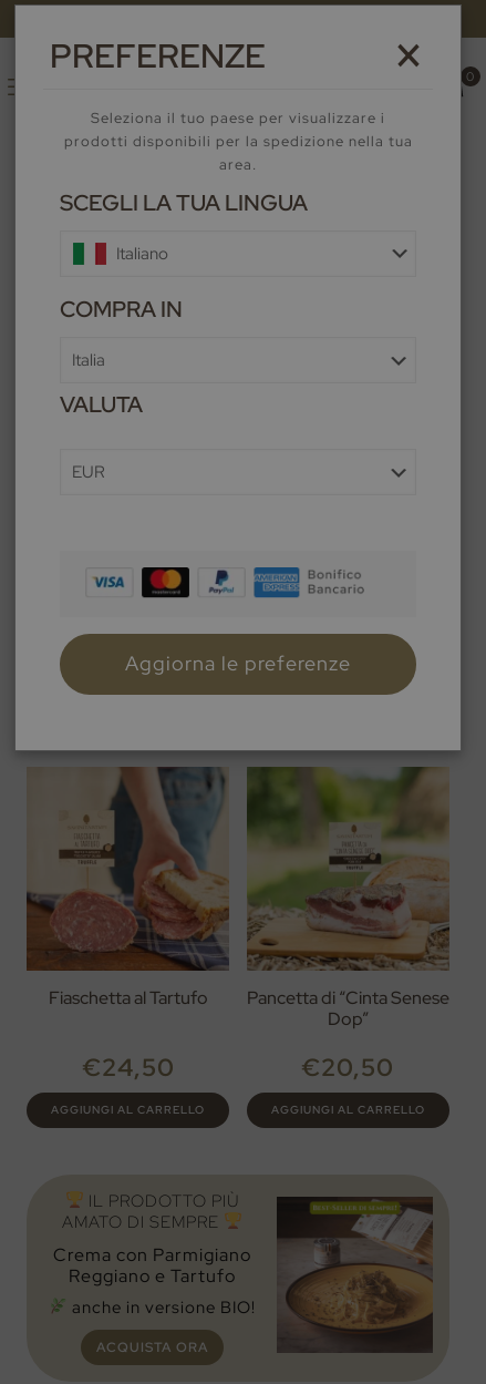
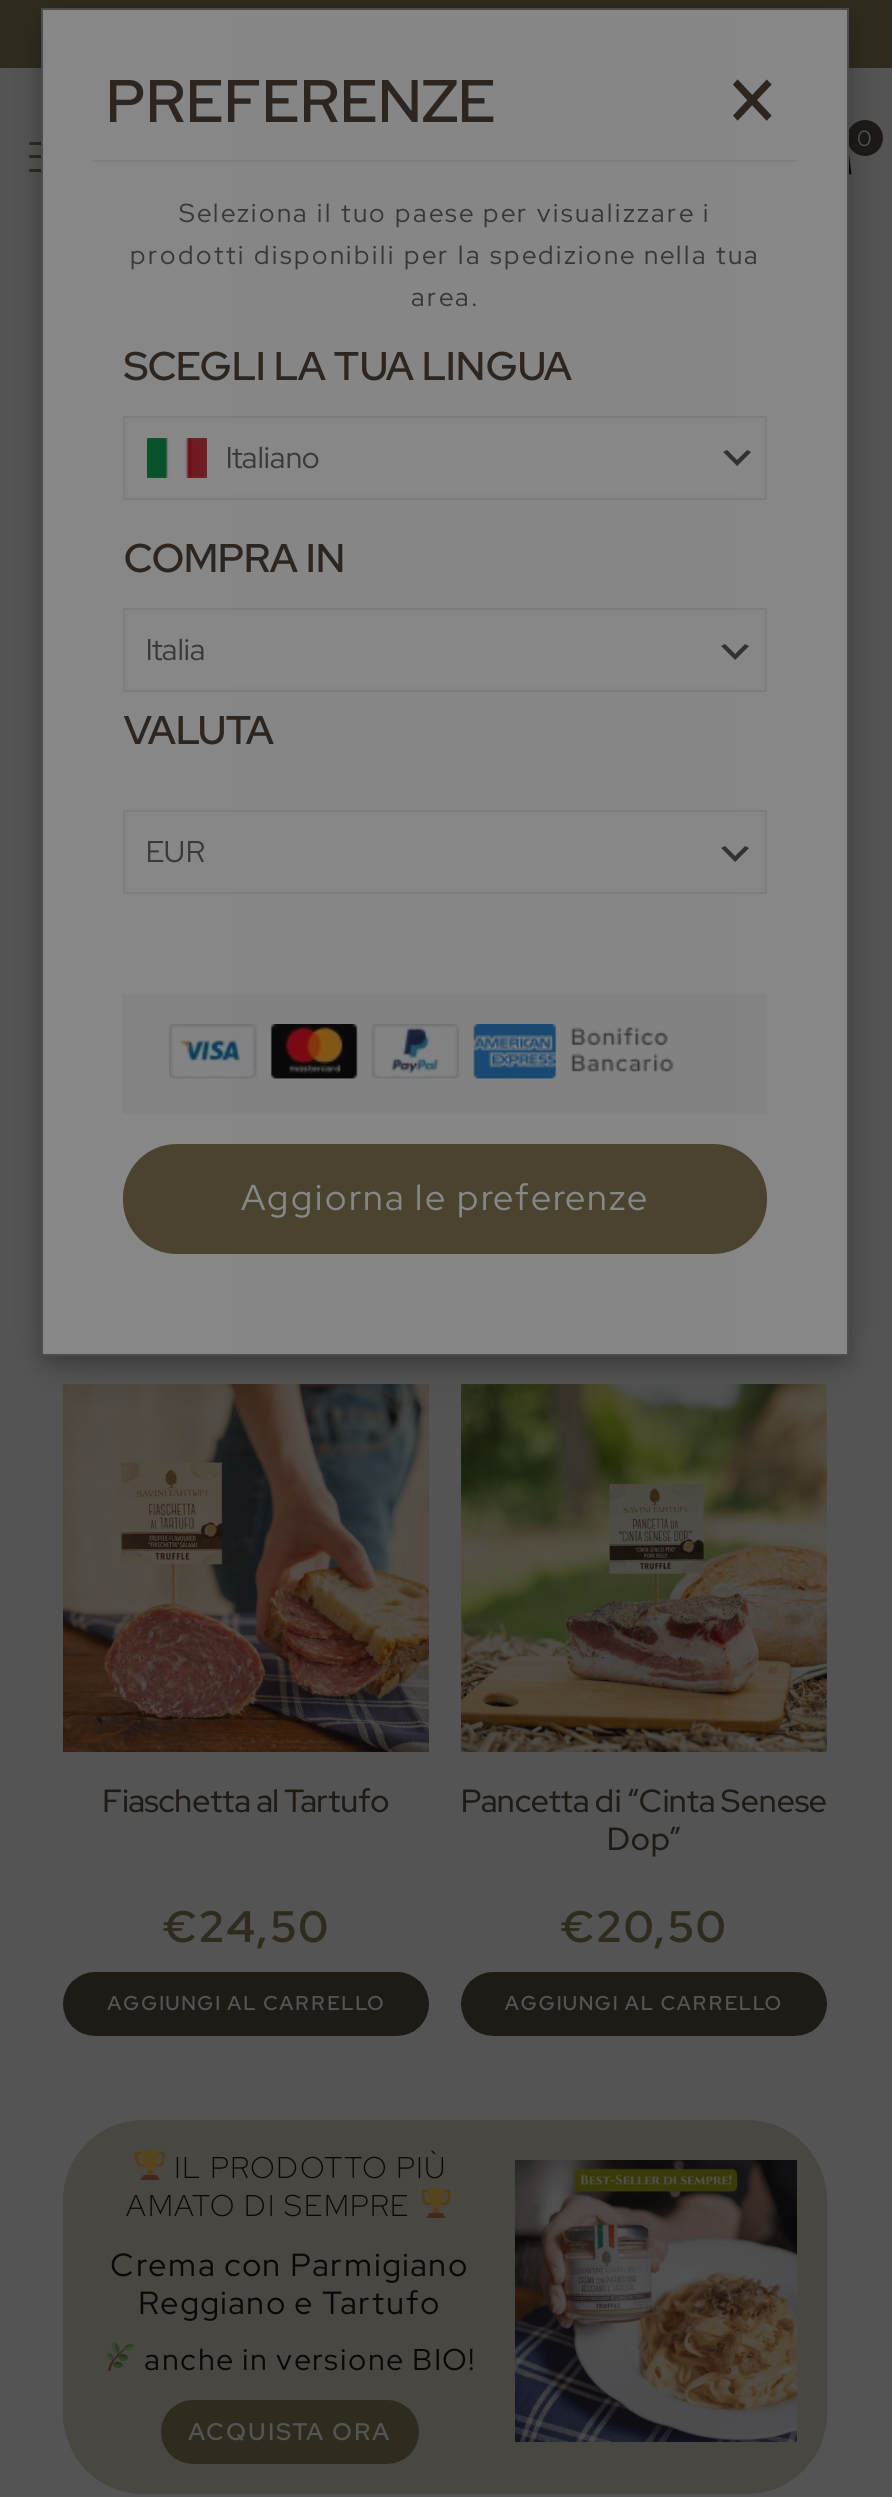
[277,1196,433,1353] [image] -> [515,2160,799,2442] [image]

